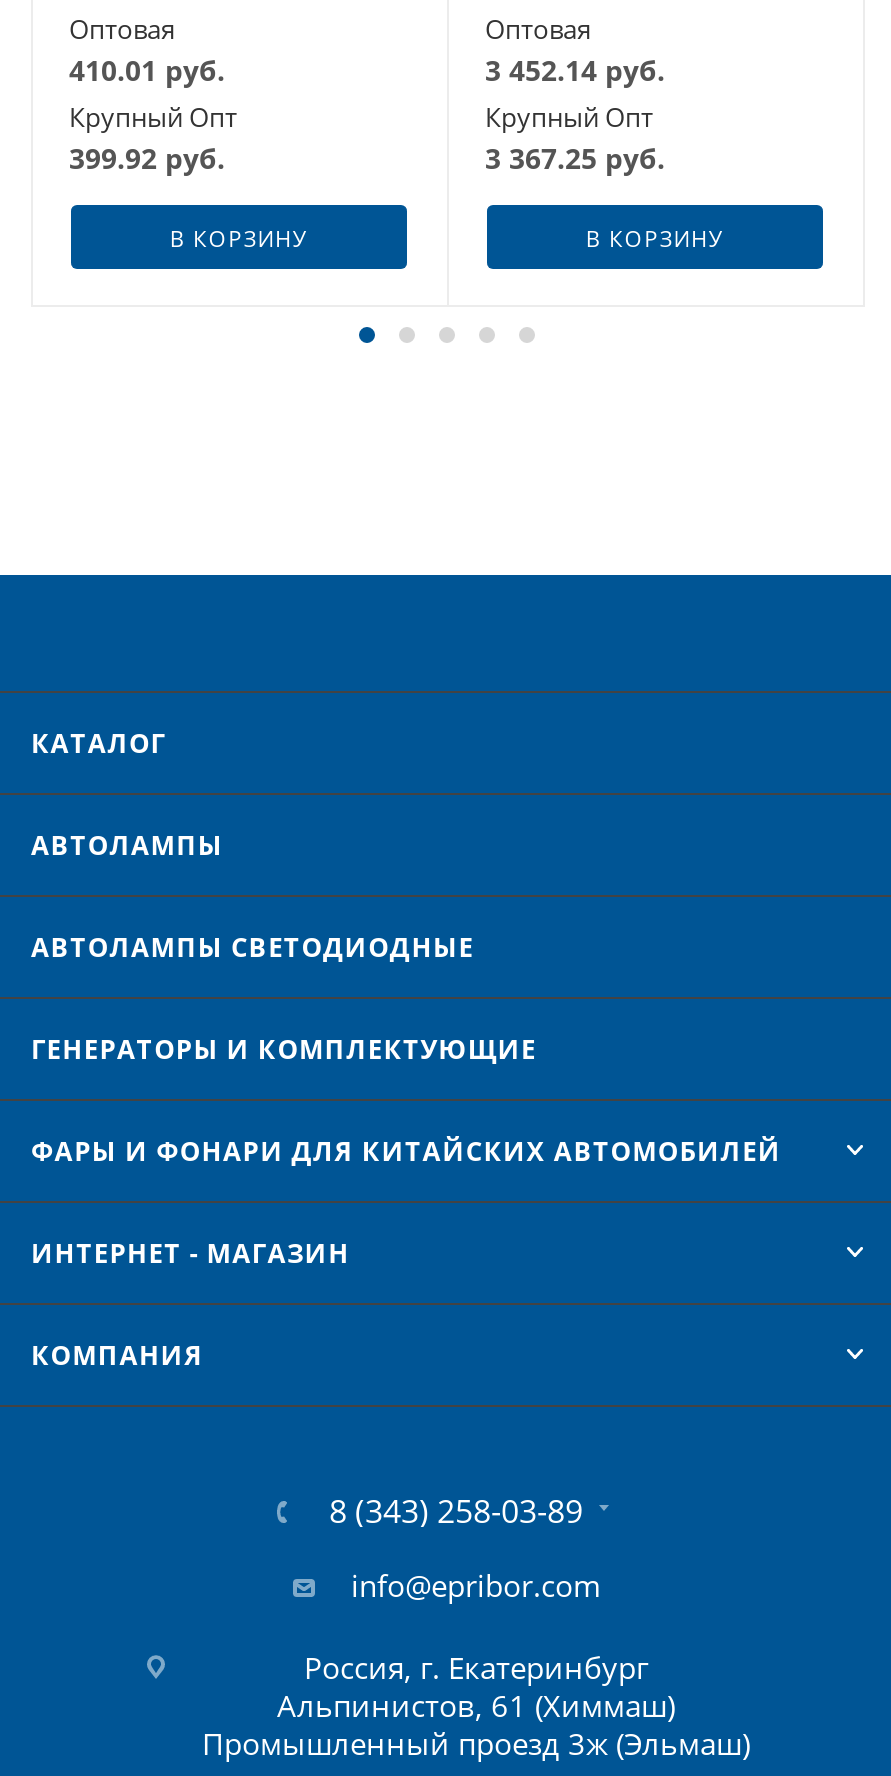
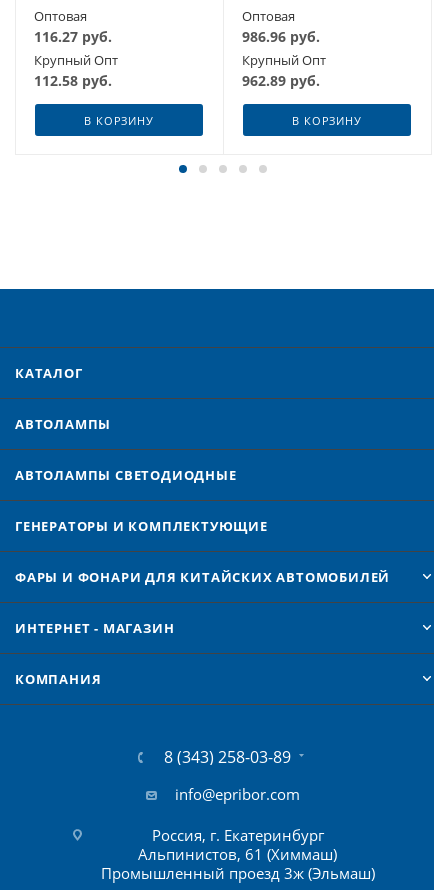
[69,52,225,90] 410.01 руб. -> [34,27,112,46] 116.27 руб.
[485,52,665,90] 3 452.14 руб. -> [242,27,320,46] 986.96 руб.
[69,140,225,178] 399.92 руб. -> [34,71,112,90] 112.58 руб.
[485,140,665,178] 3 367.25 руб. -> [242,71,320,90] 962.89 руб.

